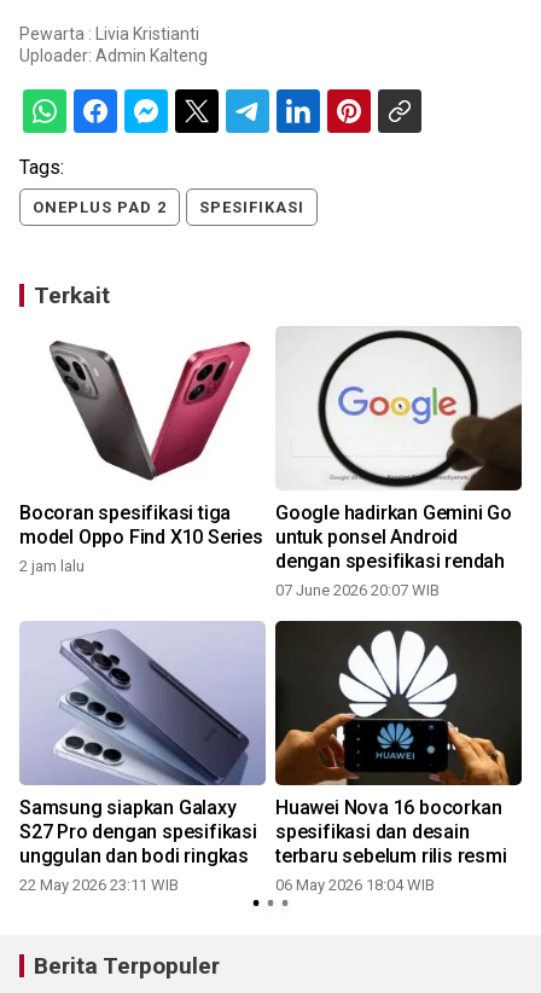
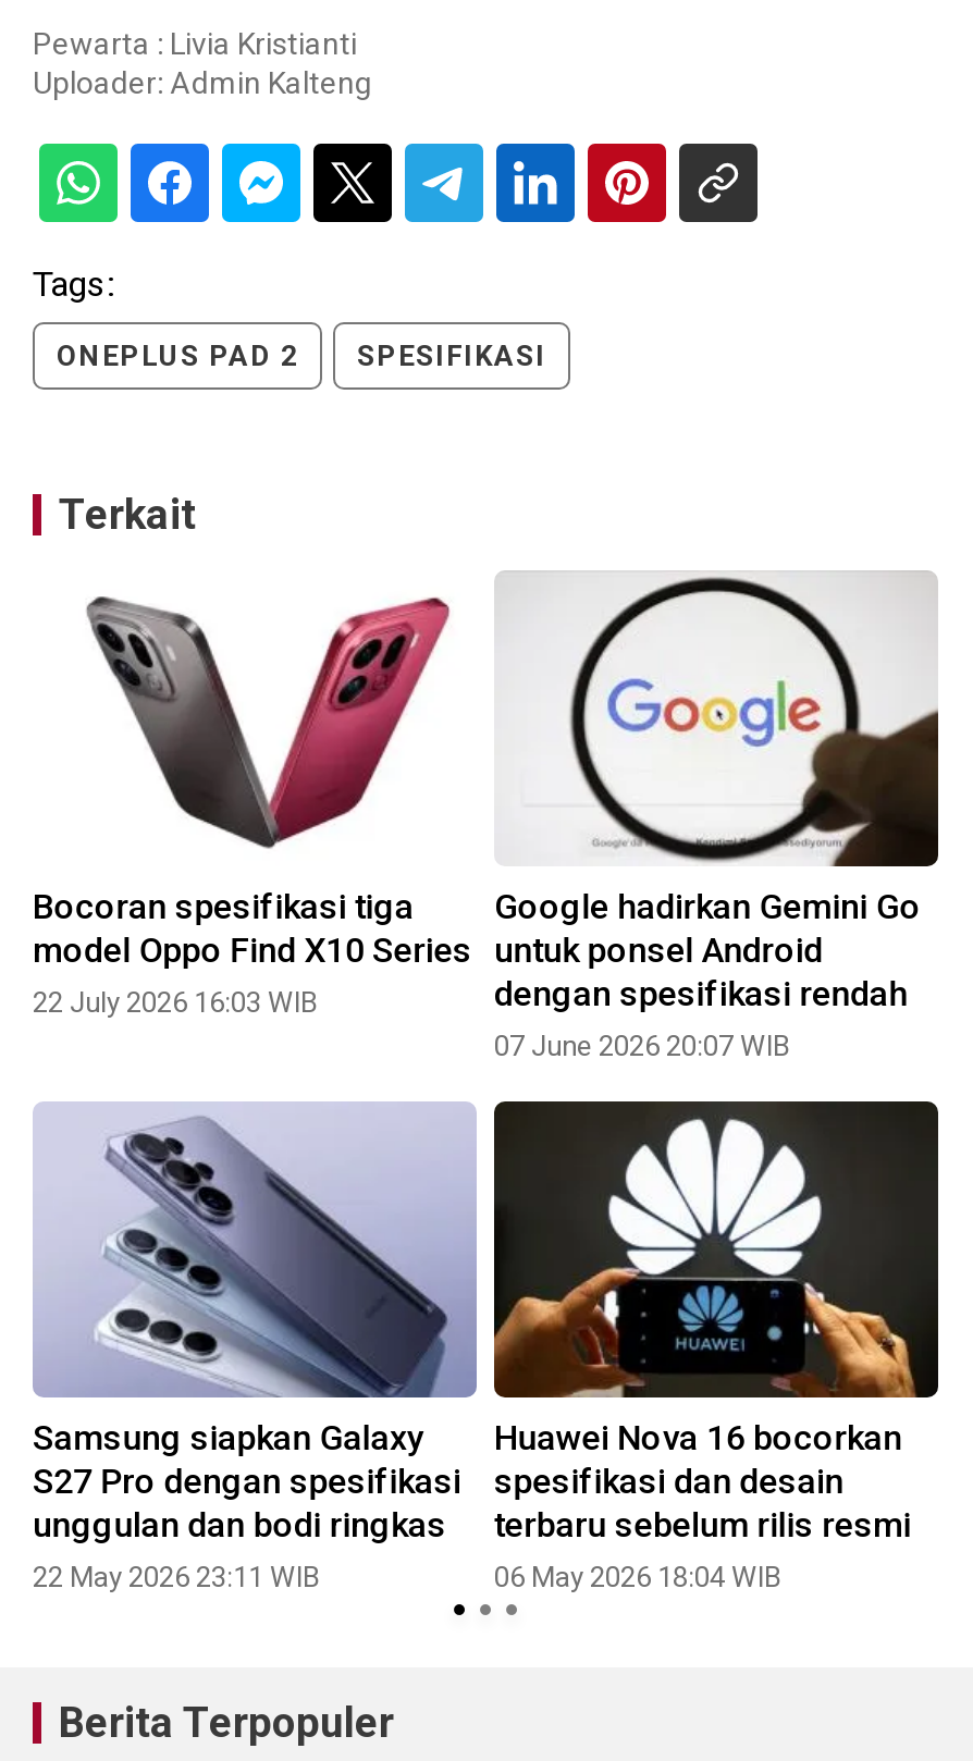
[19,557,85,575] 2 jam lalu -> [33,987,318,1019] 22 July 2026 16:03 WIB

